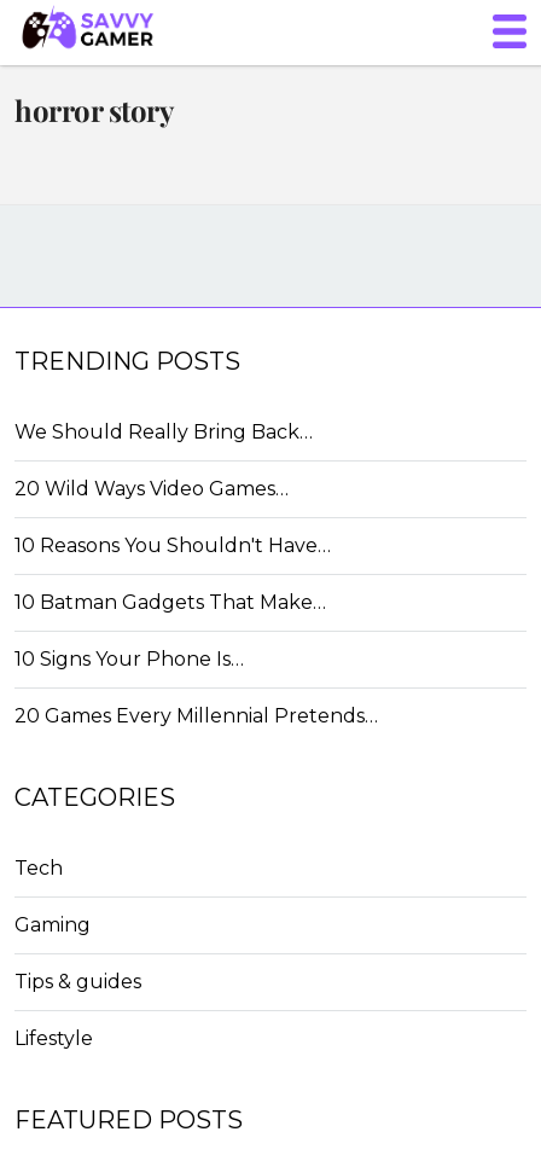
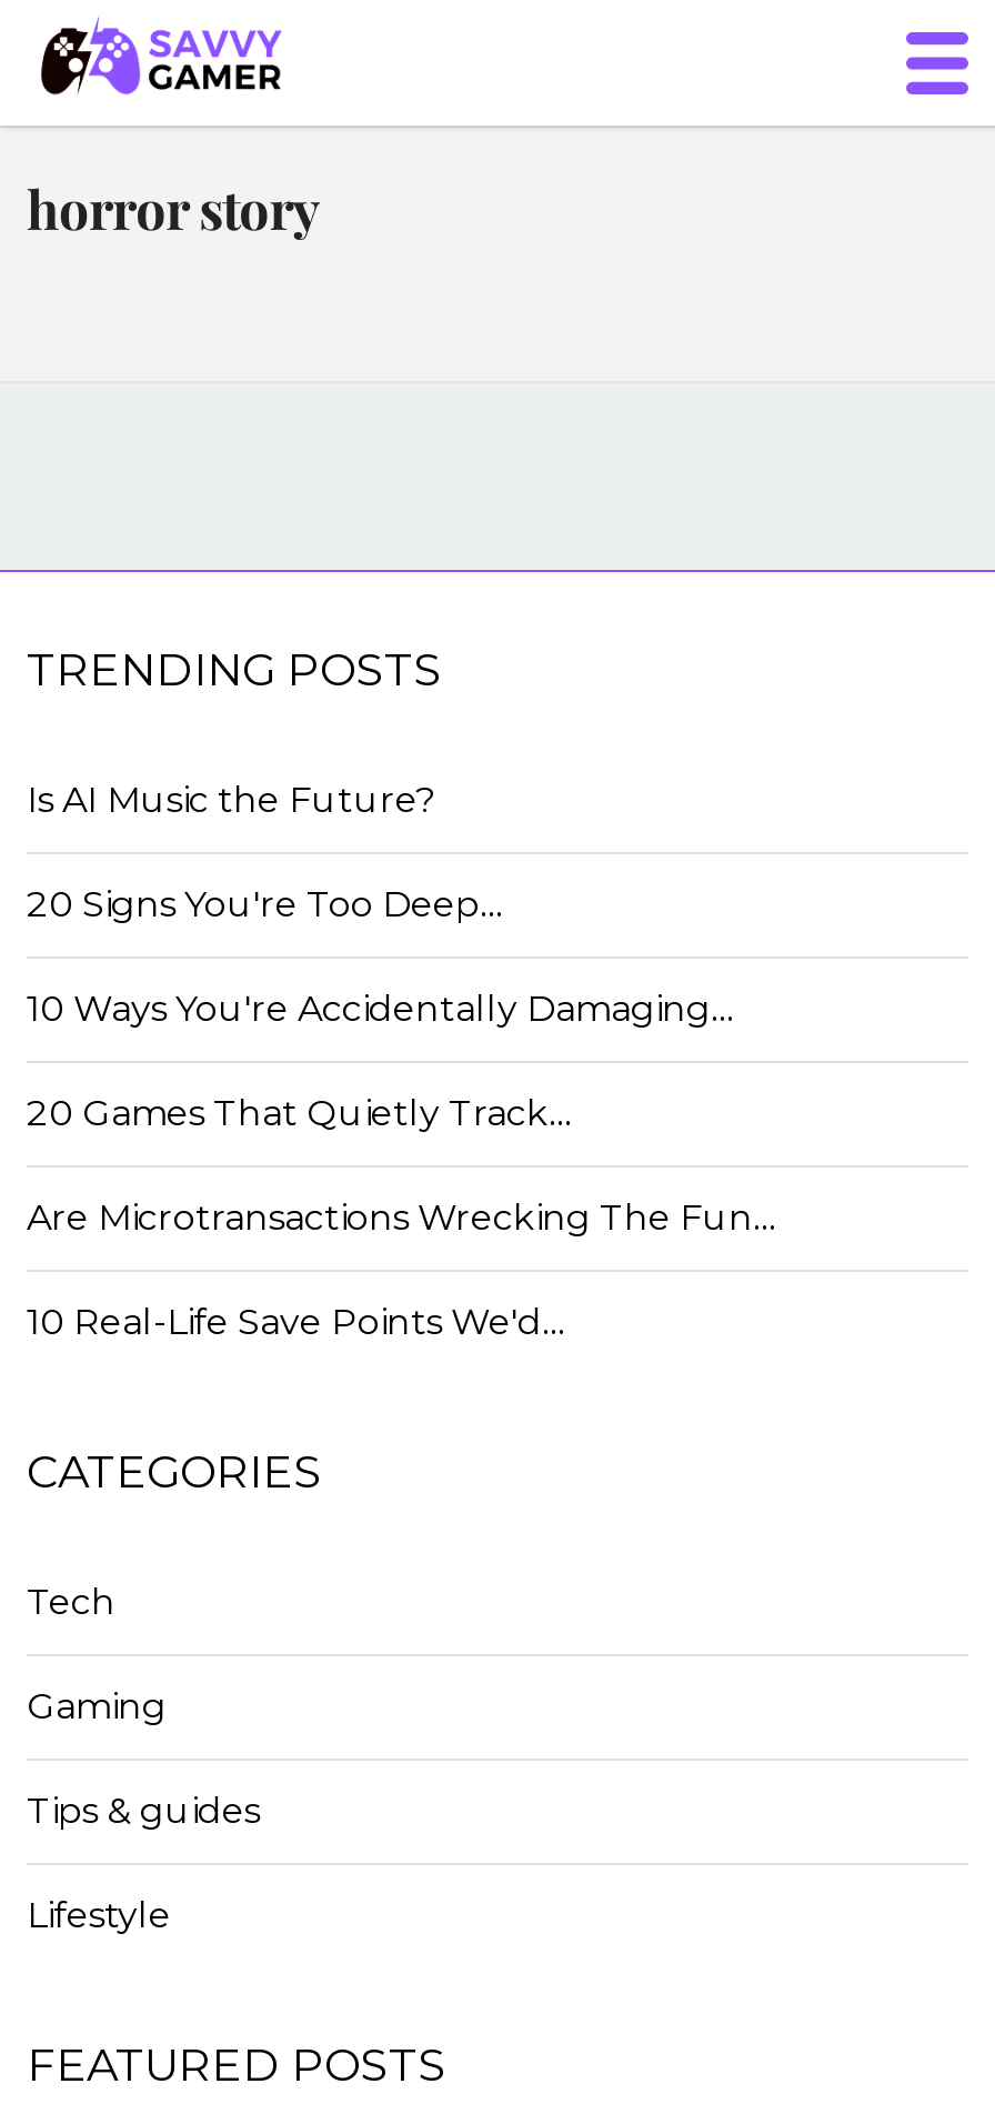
[14,420,313,443] We Should Really Bring Back… -> [27,779,435,821] Is AI Music the Future?
[14,477,289,500] 20 Wild Ways Video Games… -> [27,883,504,925] 20 Signs You're Too Deep…
[14,534,331,557] 10 Reasons You Shouldn't Have… -> [27,988,735,1030] 10 Ways You're Accidentally Damaging…
[14,591,326,614] 10 Batman Gadgets That Make… -> [27,1092,573,1134] 20 Games That Quietly Track…
[14,648,244,671] 10 Signs Your Phone Is… -> [27,1196,777,1239] Are Microtransactions Wrecking The Fun…
[14,704,378,727] 20 Games Every Millennial Pretends… -> [27,1301,566,1343] 10 Real-Life Save Points We'd…

